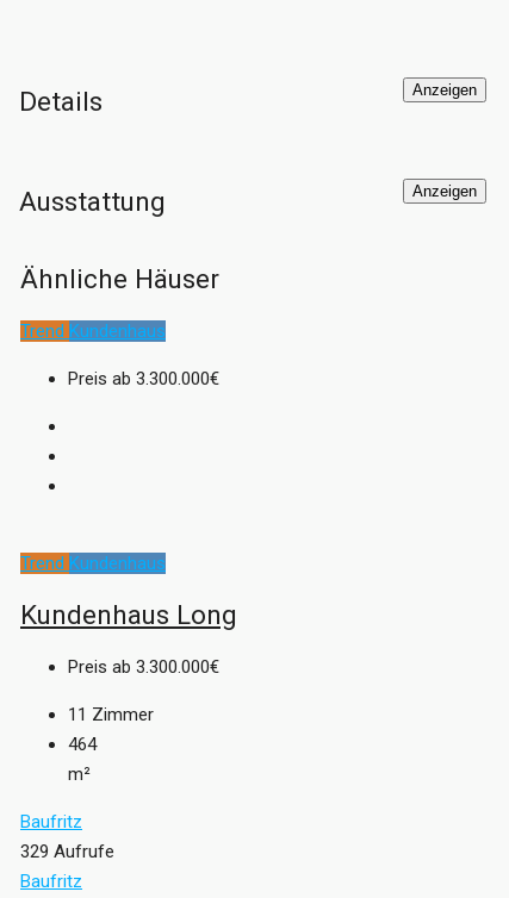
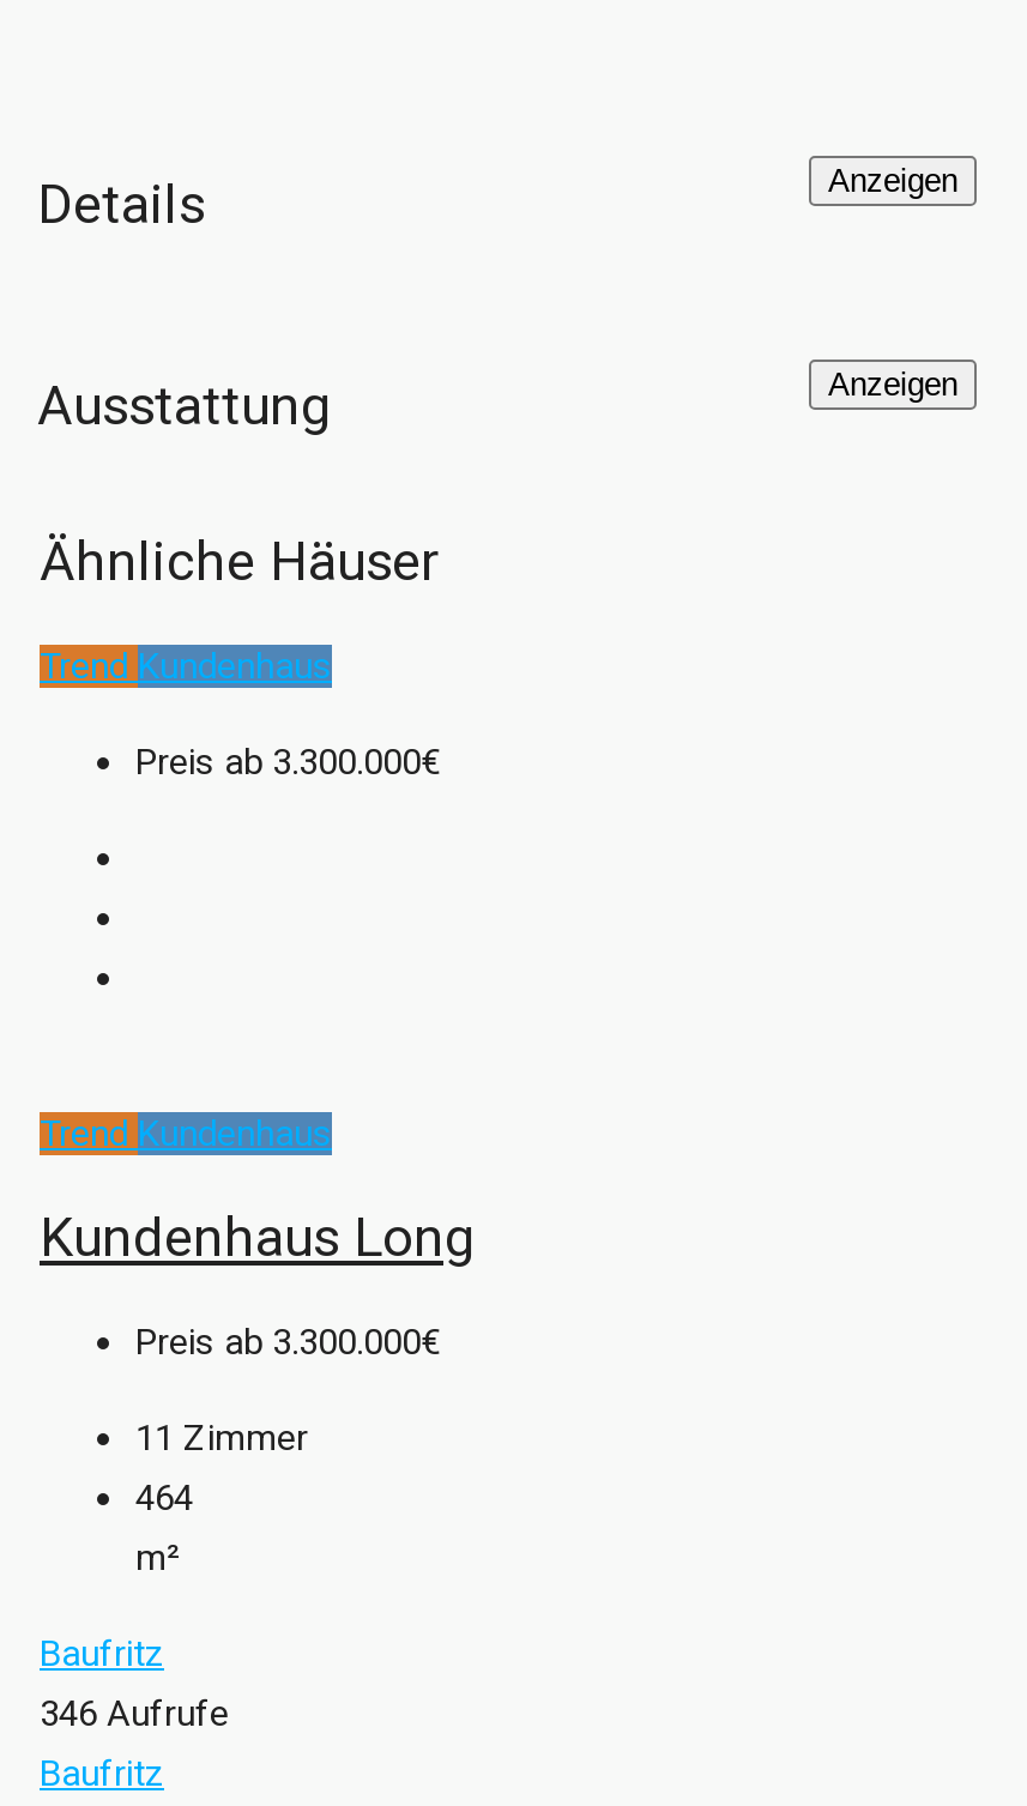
[20,841,114,862] 329 Aufrufe -> [40,1692,229,1735] 346 Aufrufe

